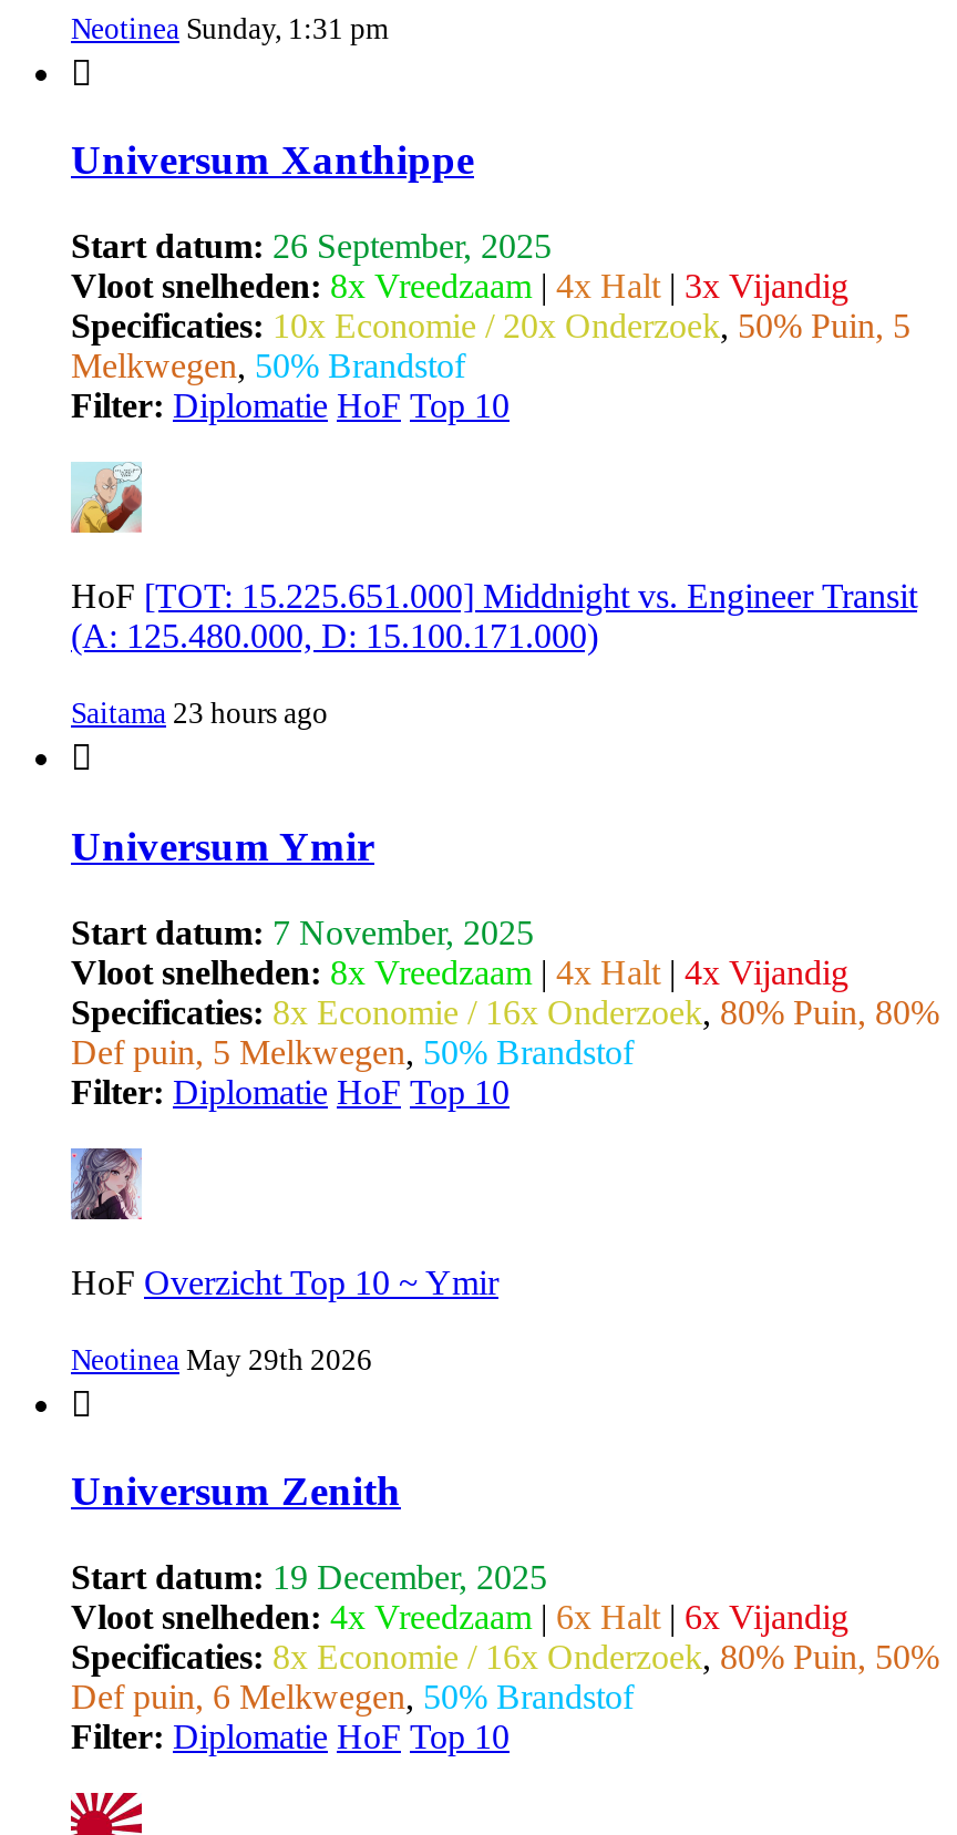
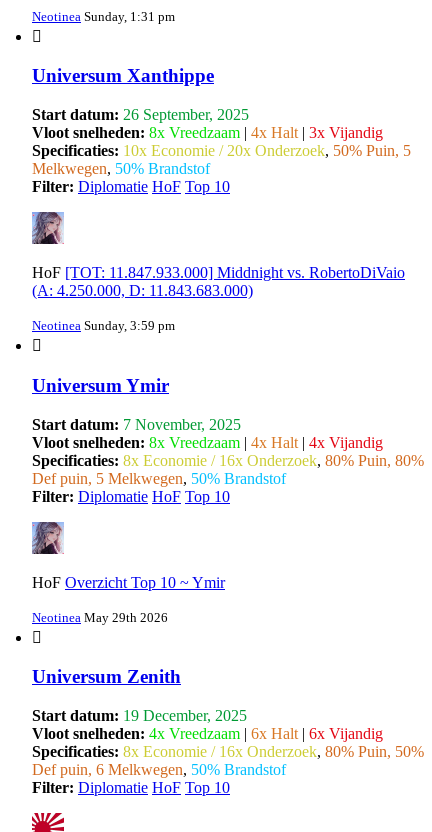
[69,462,917,655] [image] | HoF [TOT: 15.225.651.000] Middnight vs. Engineer Transit | (A: 125.480.000, D: 15.100.171.000) -> [31,211,405,299] [image] | HoF [TOT: 11.847.933.000] Middnight vs. RobertoDiVaio | (A: 4.250.000, D: 11.843.683.000)
[71,697,328,730] Saitama 23 hours ago -> [32,318,175,333] Neotinea Sunday, 3:59 pm

